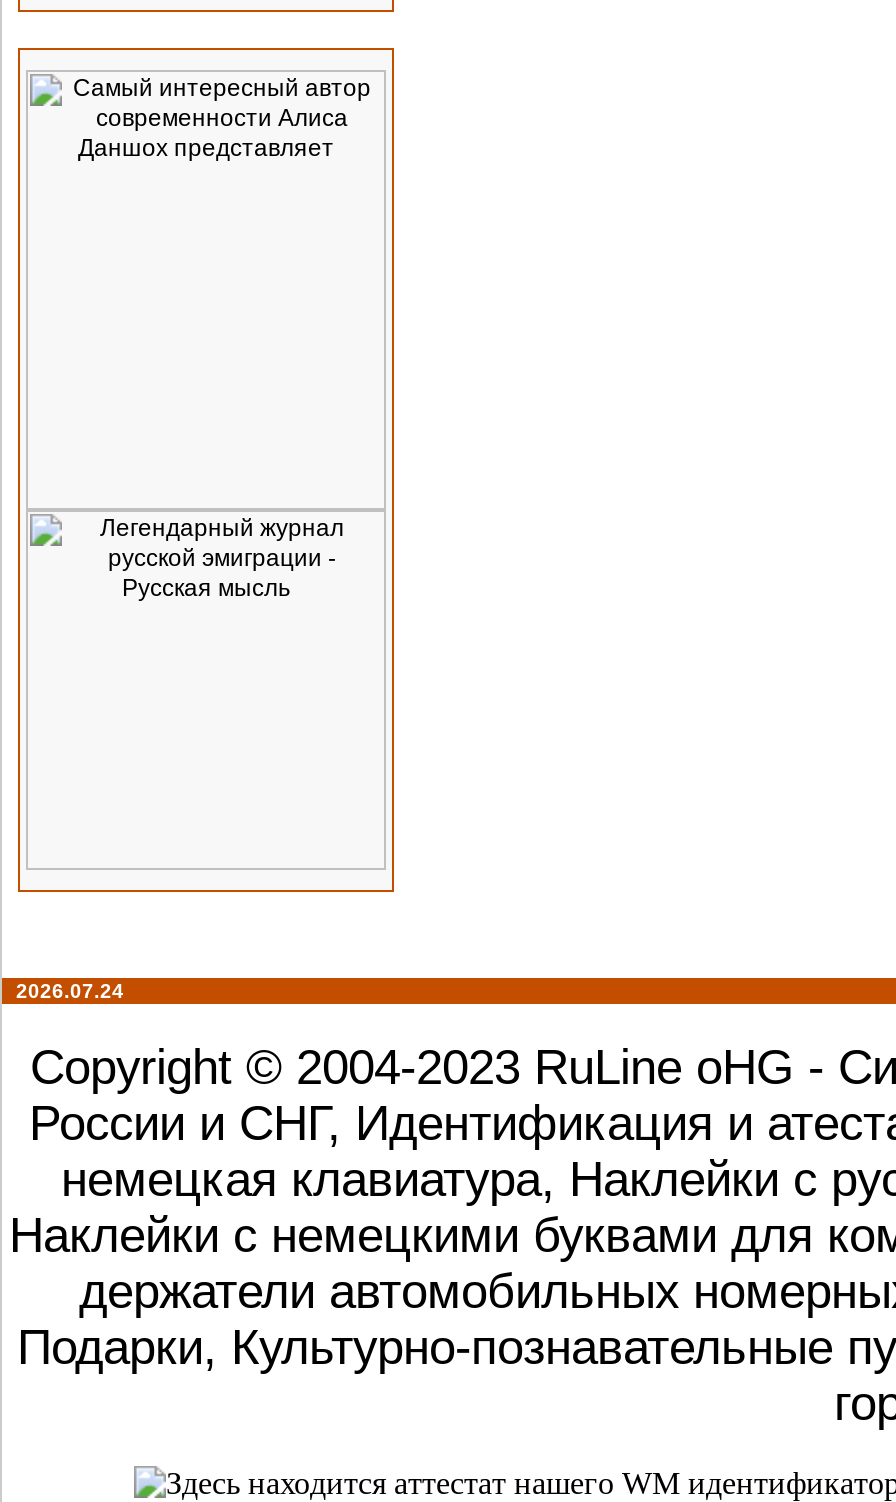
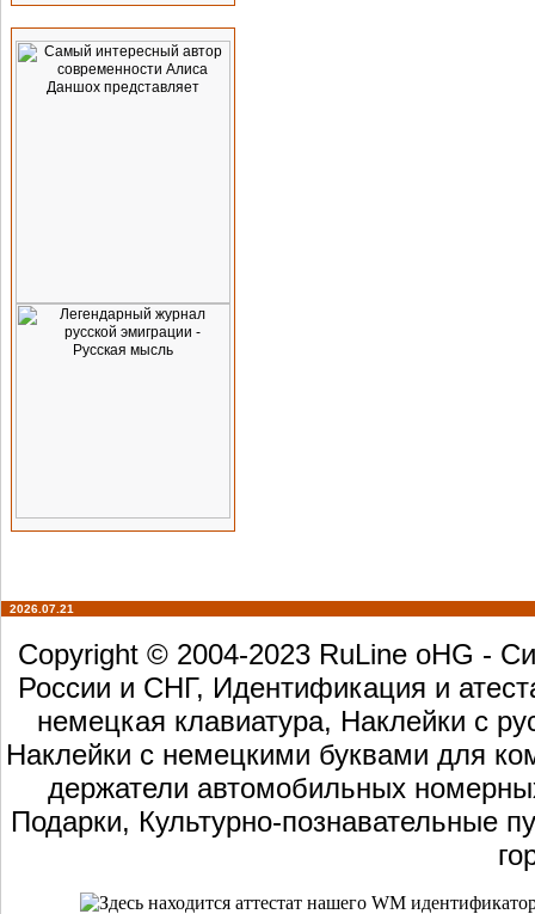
[4,980,136,1002] 2026.07.24 -> [2,602,81,615] 2026.07.21

